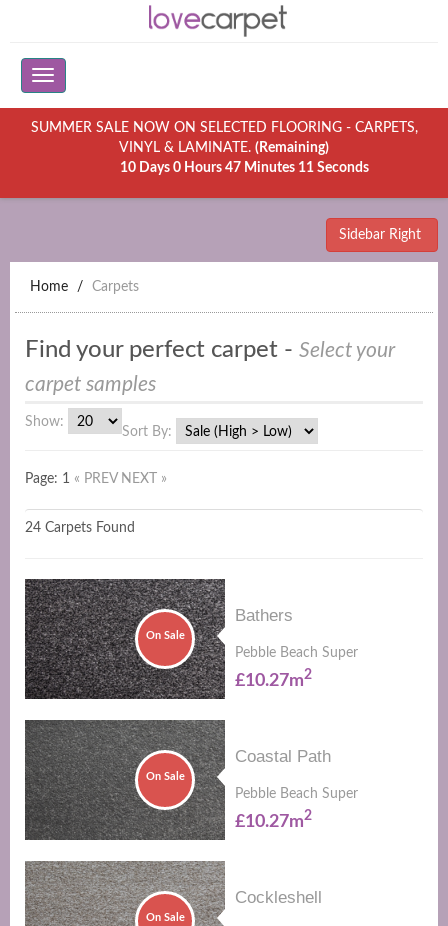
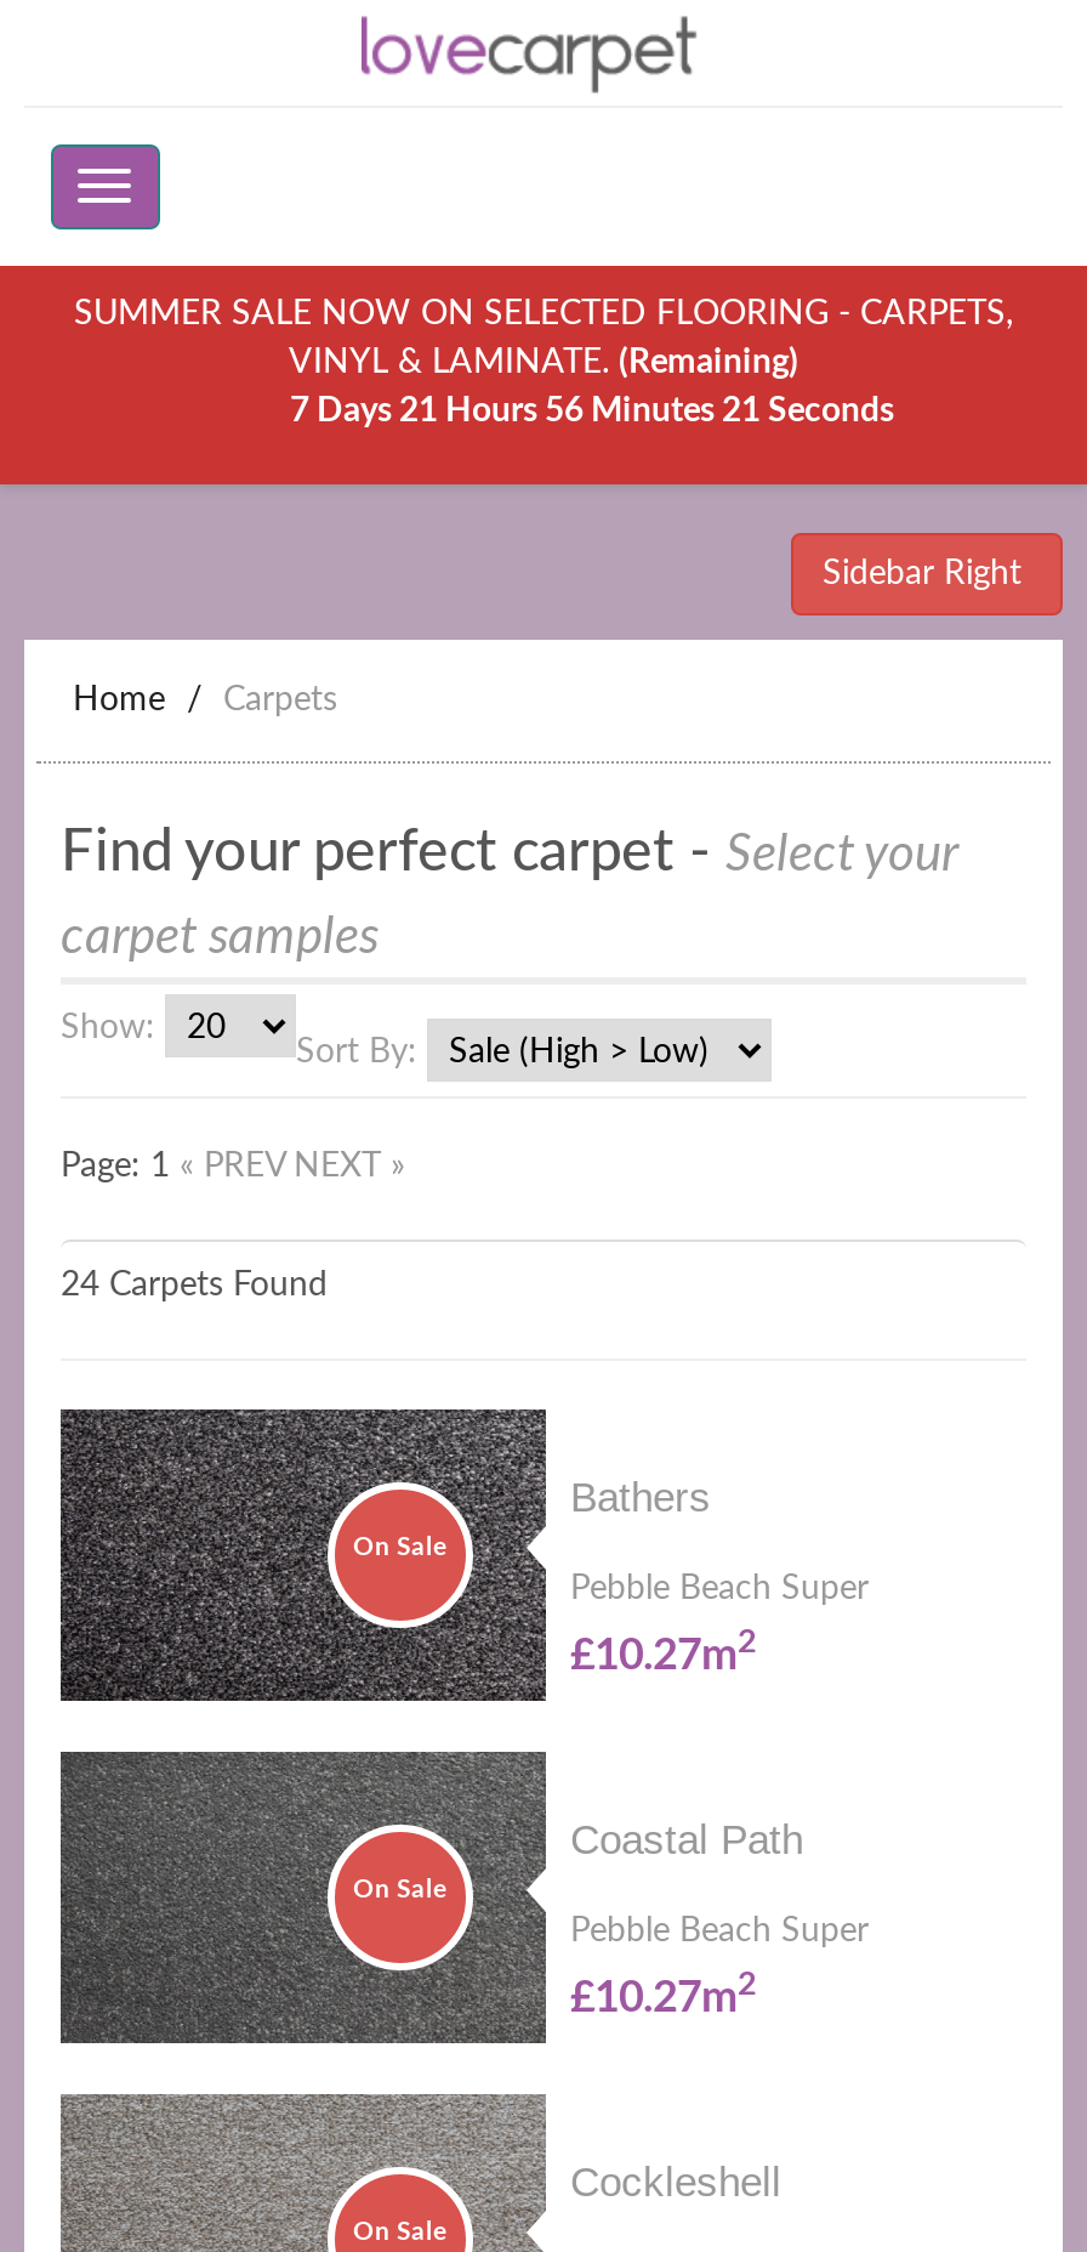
[119,161,368,175] 10 Days 0 Hours 47 Minutes 11 Seconds -> [290,395,894,429] 7 Days 21 Hours 56 Minutes 21 Seconds

